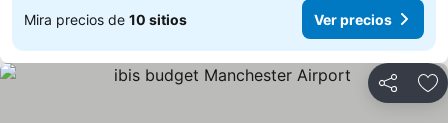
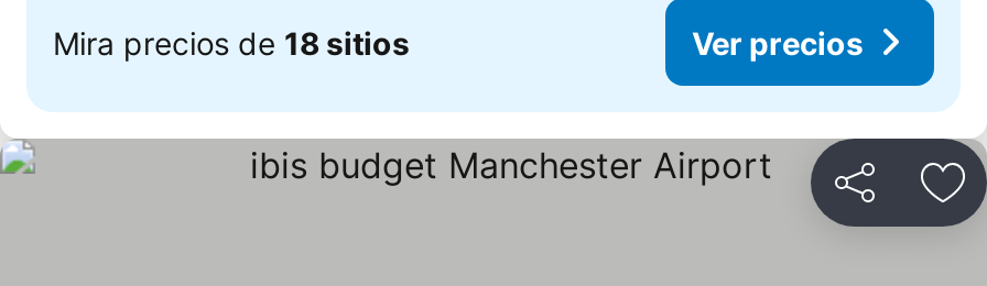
[24,10,187,27] Mira precios de 10 sitios -> [53,23,410,61] Mira precios de 18 sitios

